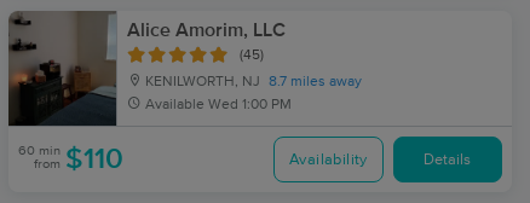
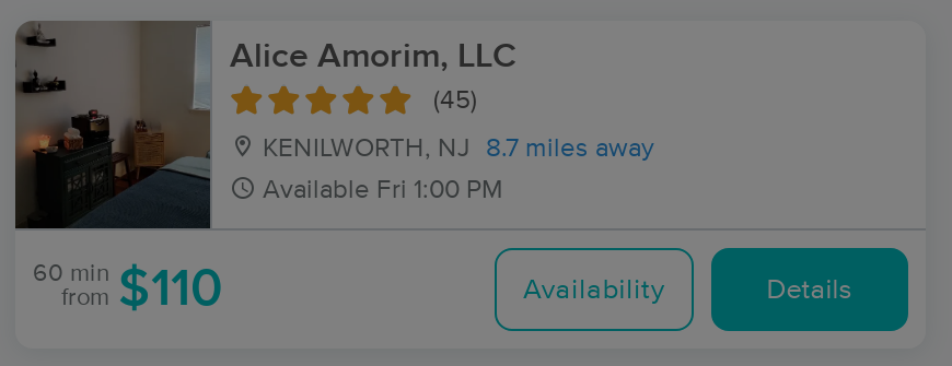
[145,98,292,112] Available Wed 1:00 PM -> [263,178,503,204] Available Fri 1:00 PM

